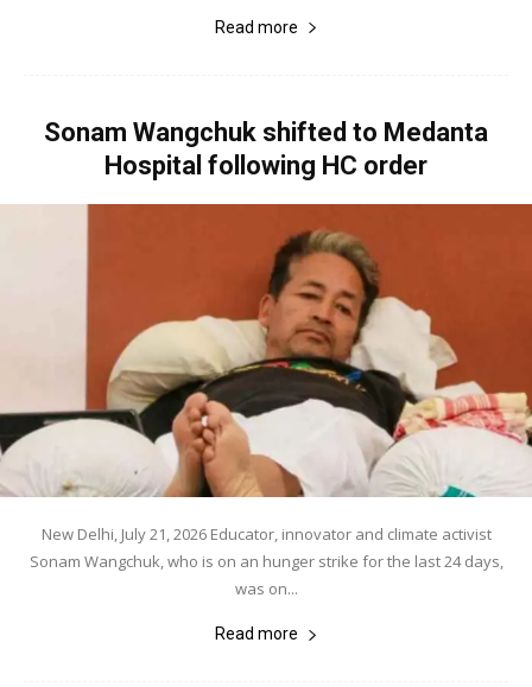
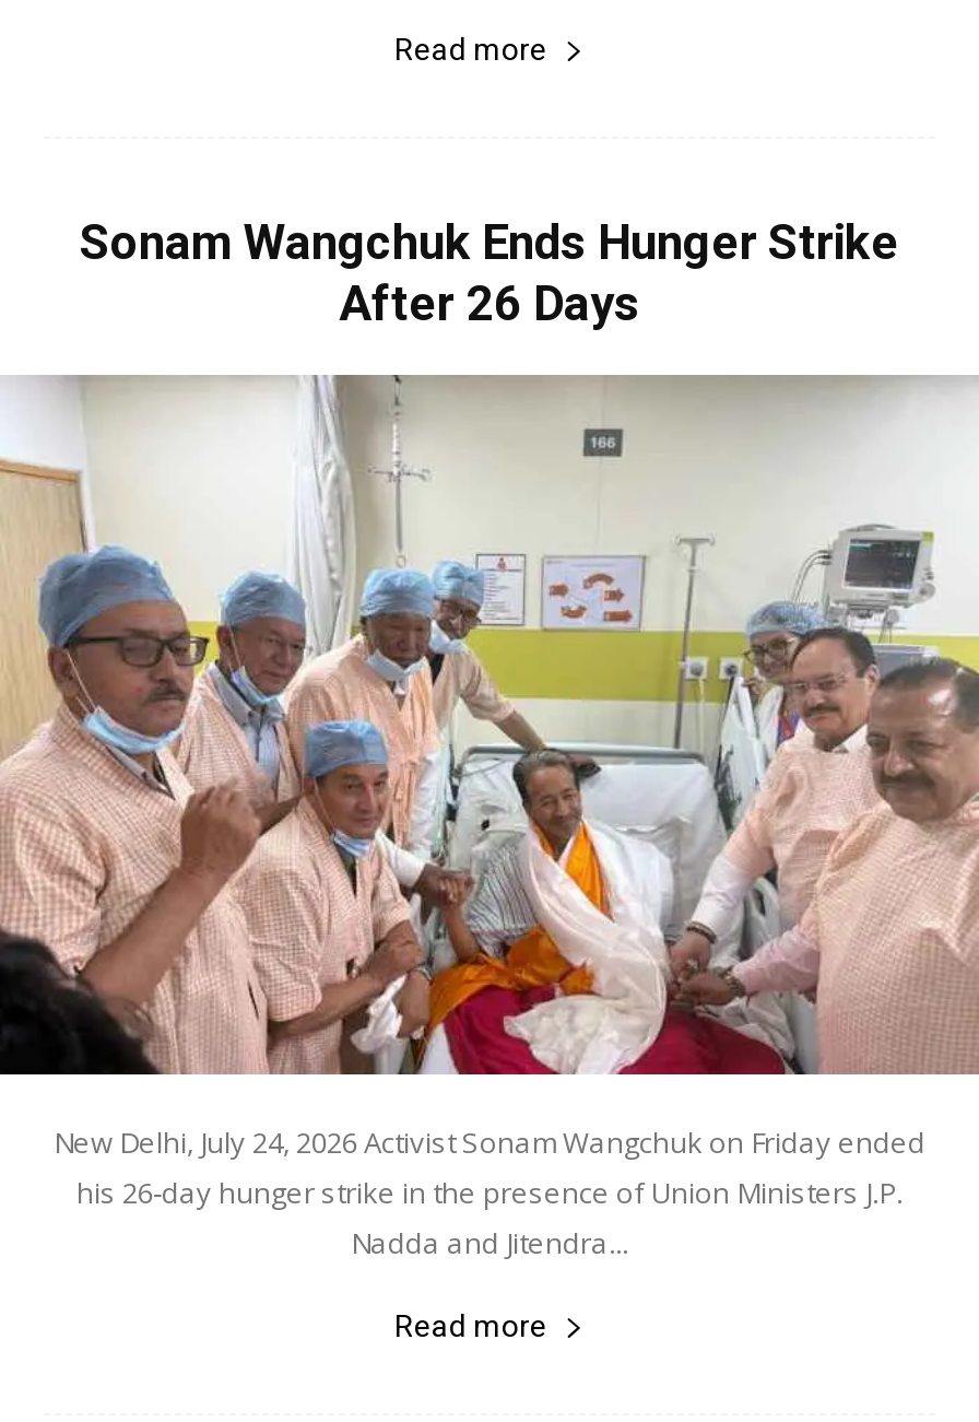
[44,117,488,180] Sonam Wangchuk shifted to Medanta | Hospital following HC order -> [80,215,899,331] Sonam Wangchuk Ends Hunger Strike | After 26 Days
[4,203,528,600] [image] | New Delhi, July 21, 2026 Educator, innovator and climate activist | Sonam Wangchuk, who is on an hunger strike for the last 24 days, | was on... -> [7,378,972,1262] [image] | New Delhi, July 24, 2026 Activist Sonam Wangchuk on Friday ended | his 26‑day hunger strike in the presence of Union Ministers J.P. | Nadda and Jitendra...

